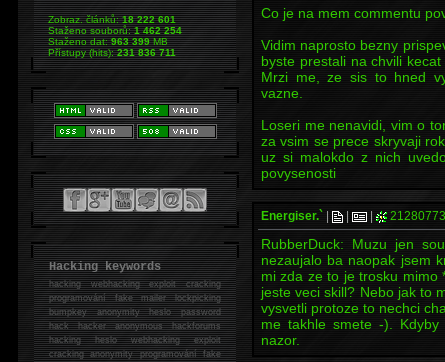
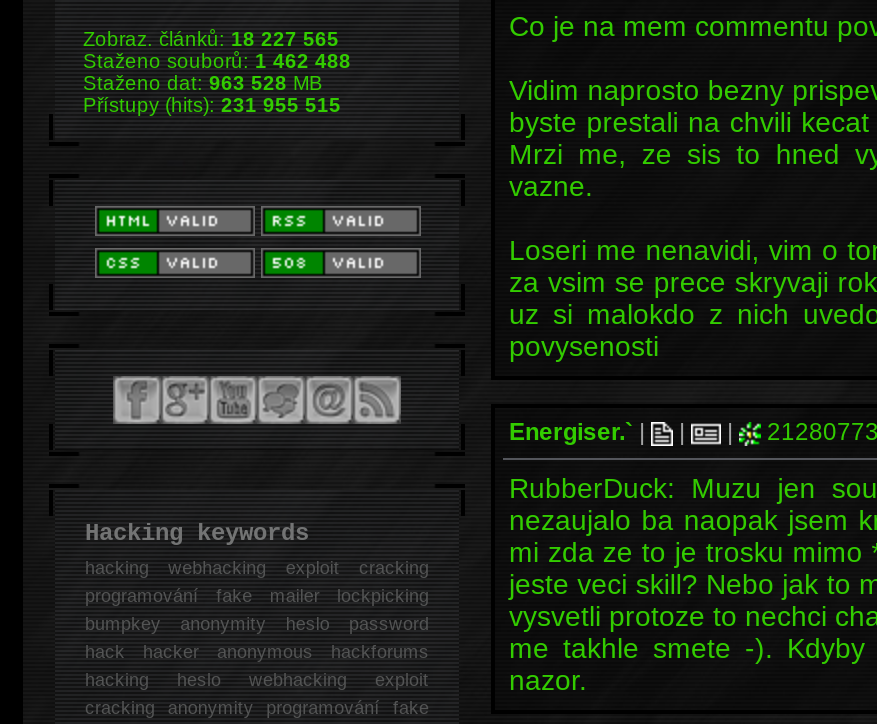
[48,14,176,25] Zobraz. článků: 18 222 601 -> [83,27,339,49] Zobraz. článků: 18 227 565
[48,25,182,36] Staženo souborů: 1 462 254 -> [83,49,351,71] Staženo souborů: 1 462 488
[48,36,168,47] Staženo dat: 963 399 MB -> [83,71,323,93] Staženo dat: 963 528 MB
[48,47,176,58] Přístupy (hits): 231 836 711 -> [83,93,341,115] Přístupy (hits): 231 955 515

